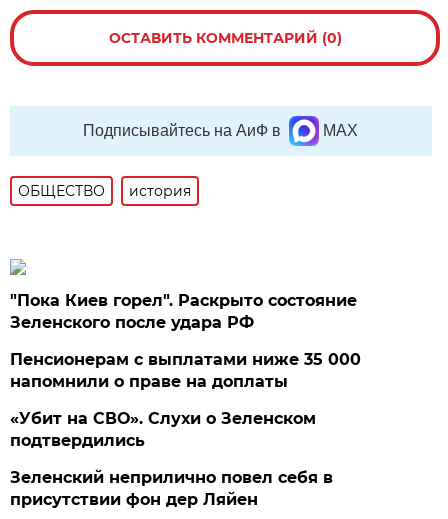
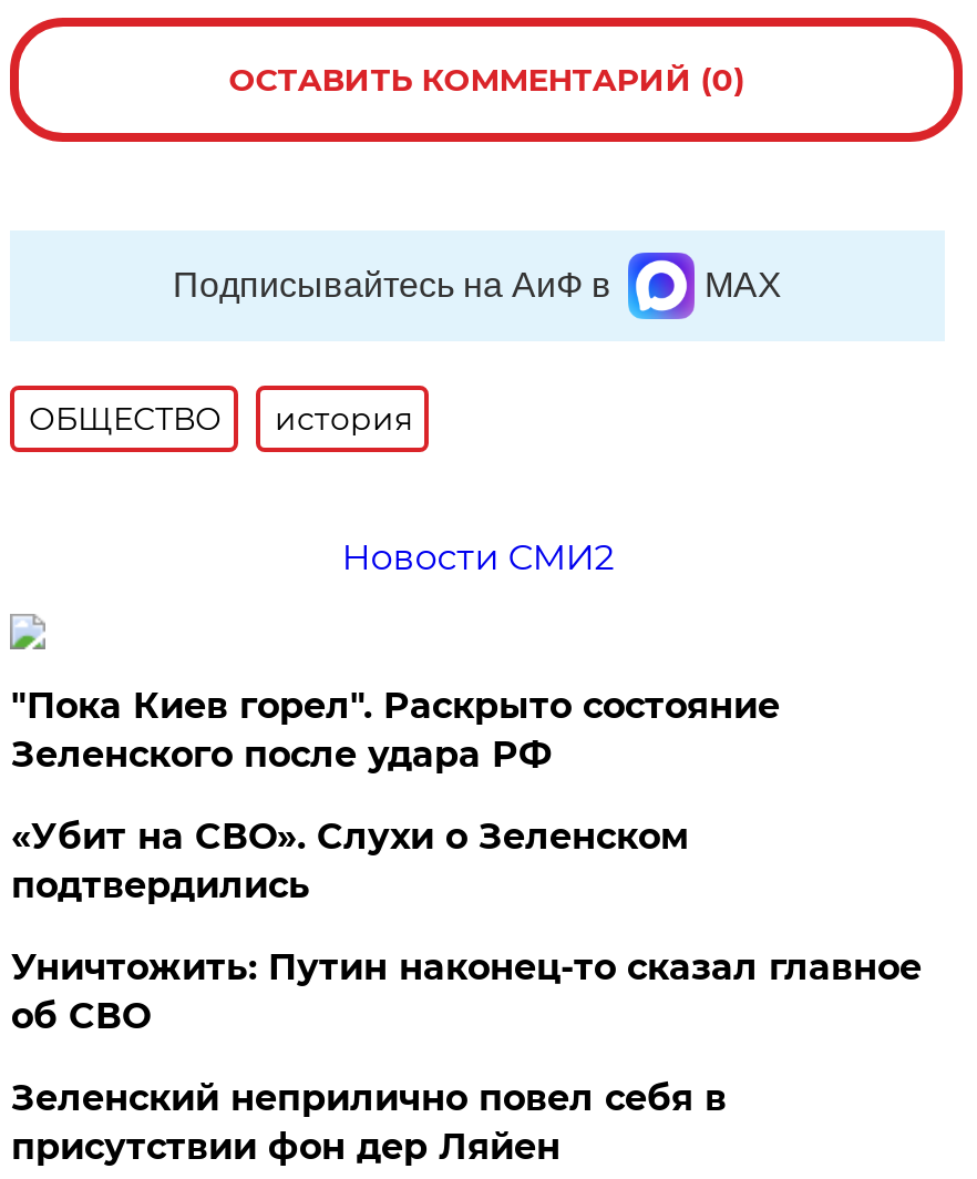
none -> [342,536,614,578] Новости СМИ2
[10,350,361,391] Пенсионерам с выплатами ниже 35 000 | напомнили о праве на доплаты -> none
moved [10,409,316,450] -> [11,816,689,906]: «Убит на СВО». Слухи о Зеленском | подтвердились
none -> [11,946,921,1037] Уничтожить: Путин наконец-то сказал главное | об СВО

